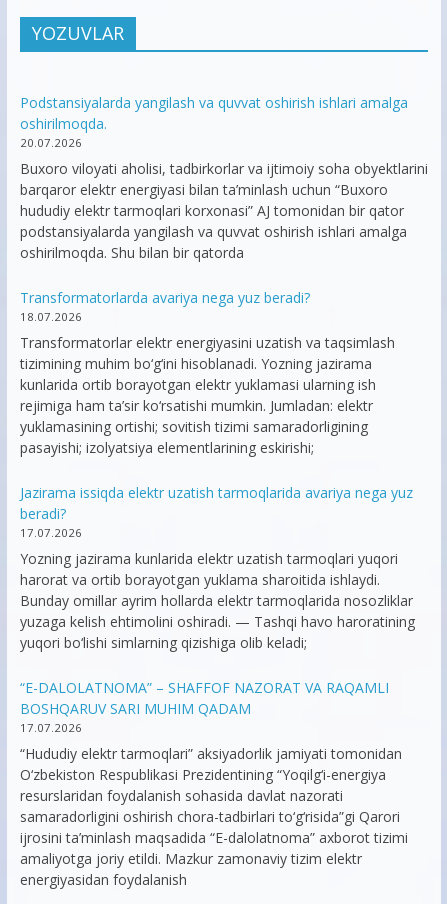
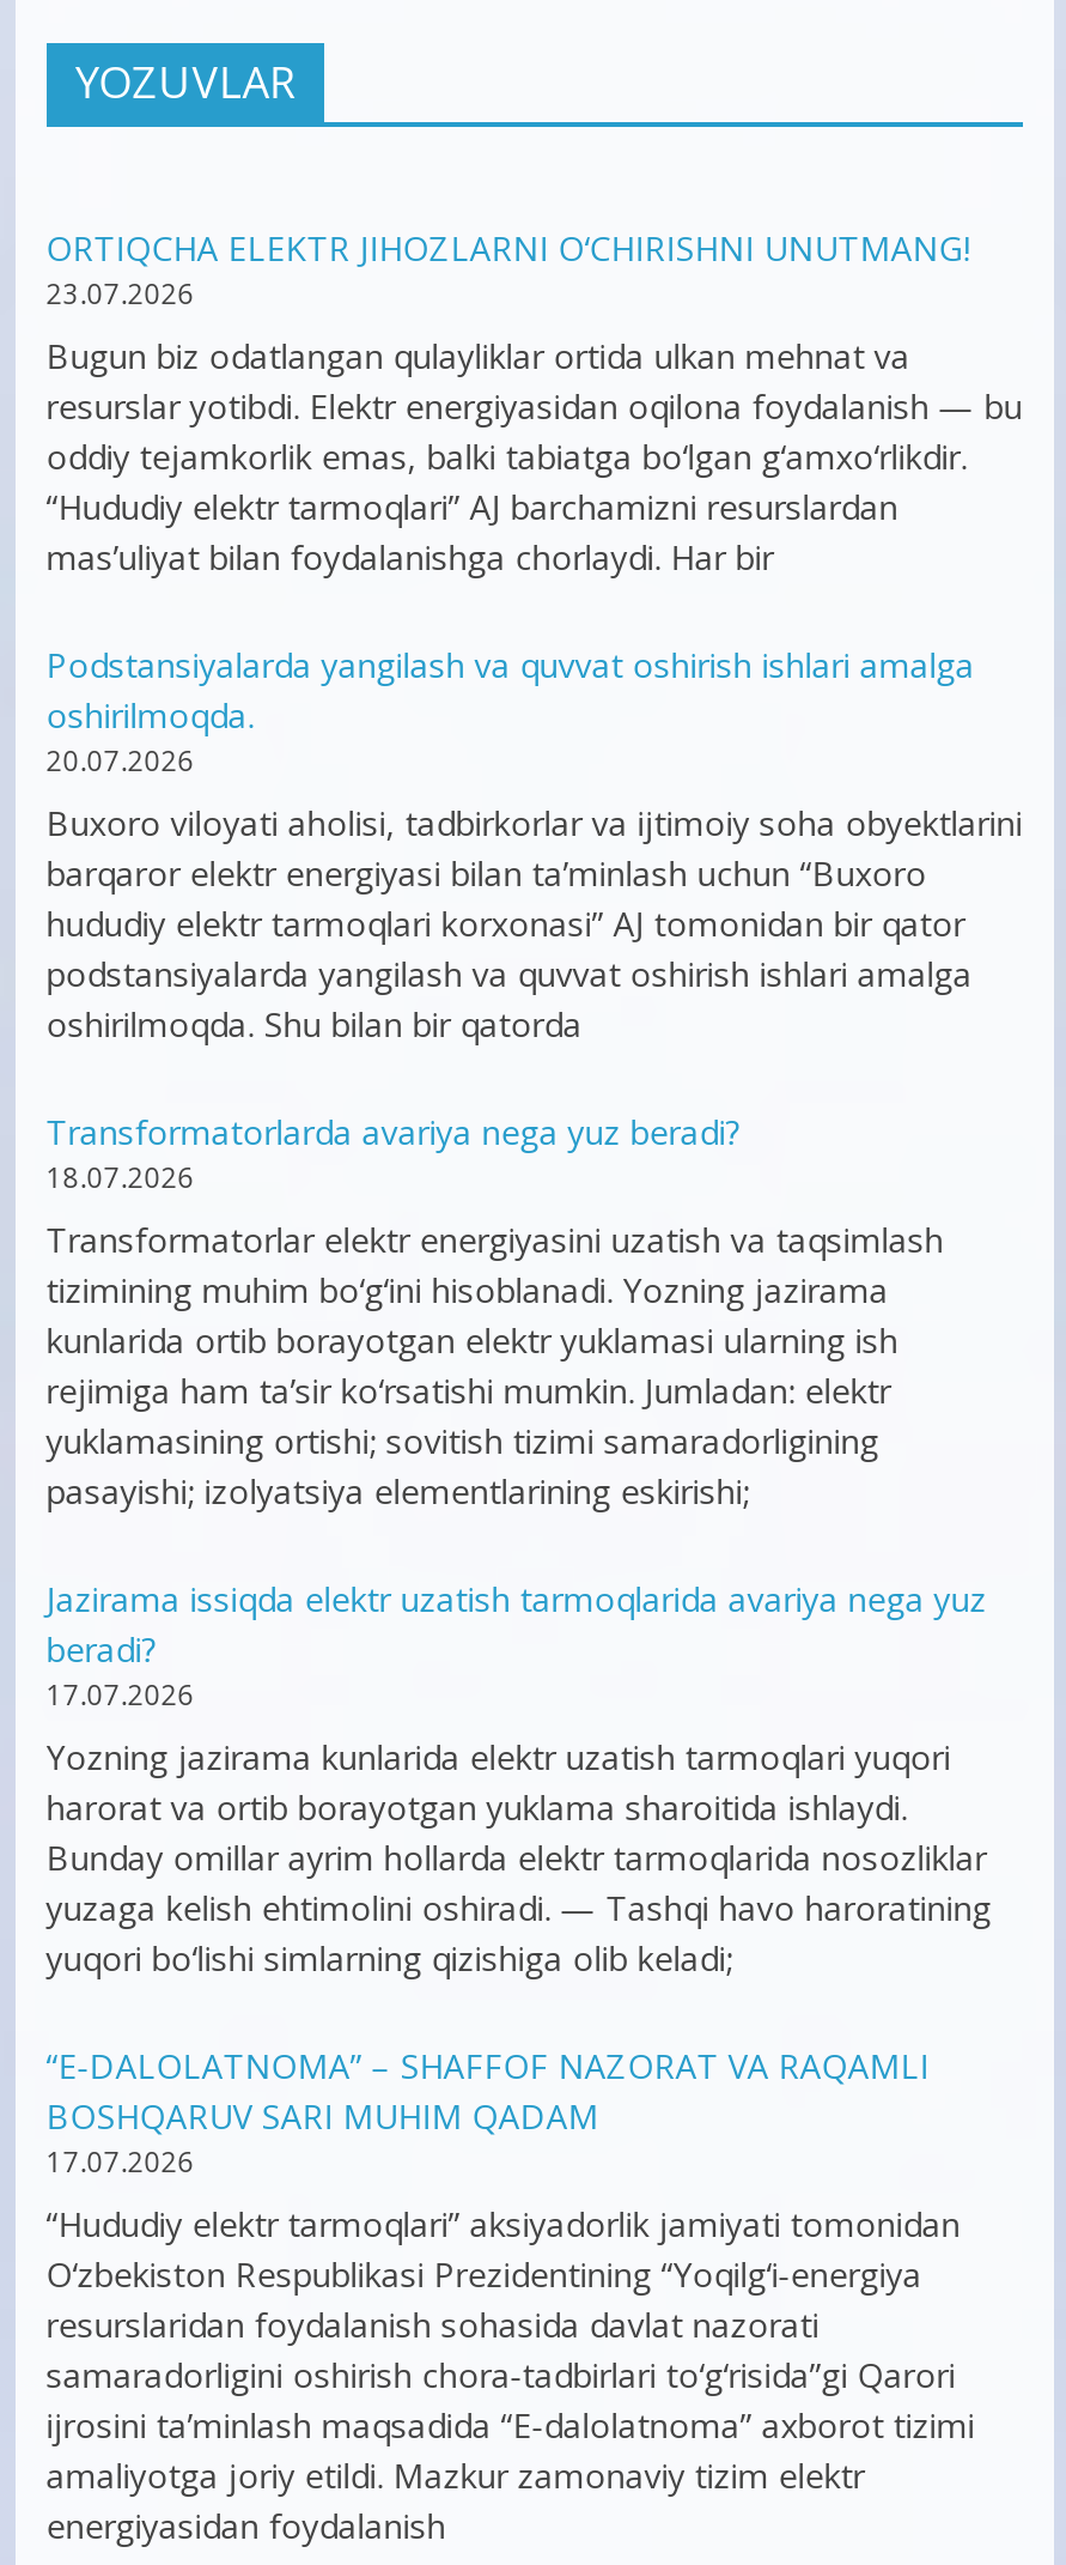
none -> [46,225,1022,579] ORTIQCHA ELEKTR JIHOZLARNI O‘CHIRISHNI UNUTMANG! | 23.07.2026 | Bugun biz odatlangan qulayliklar ortida ulkan mehnat va | resurslar yotibdi. Elektr energiyasidan oqilona foydalanish — bu | oddiy tejamkorlik emas, balki tabiatga bo‘lgan g‘amxo‘rlikdir. | “Hududiy elektr tarmoqlari” AJ barchamizni resurslardan | mas’uliyat bilan foydalanishga chorlaydi. Har bir

